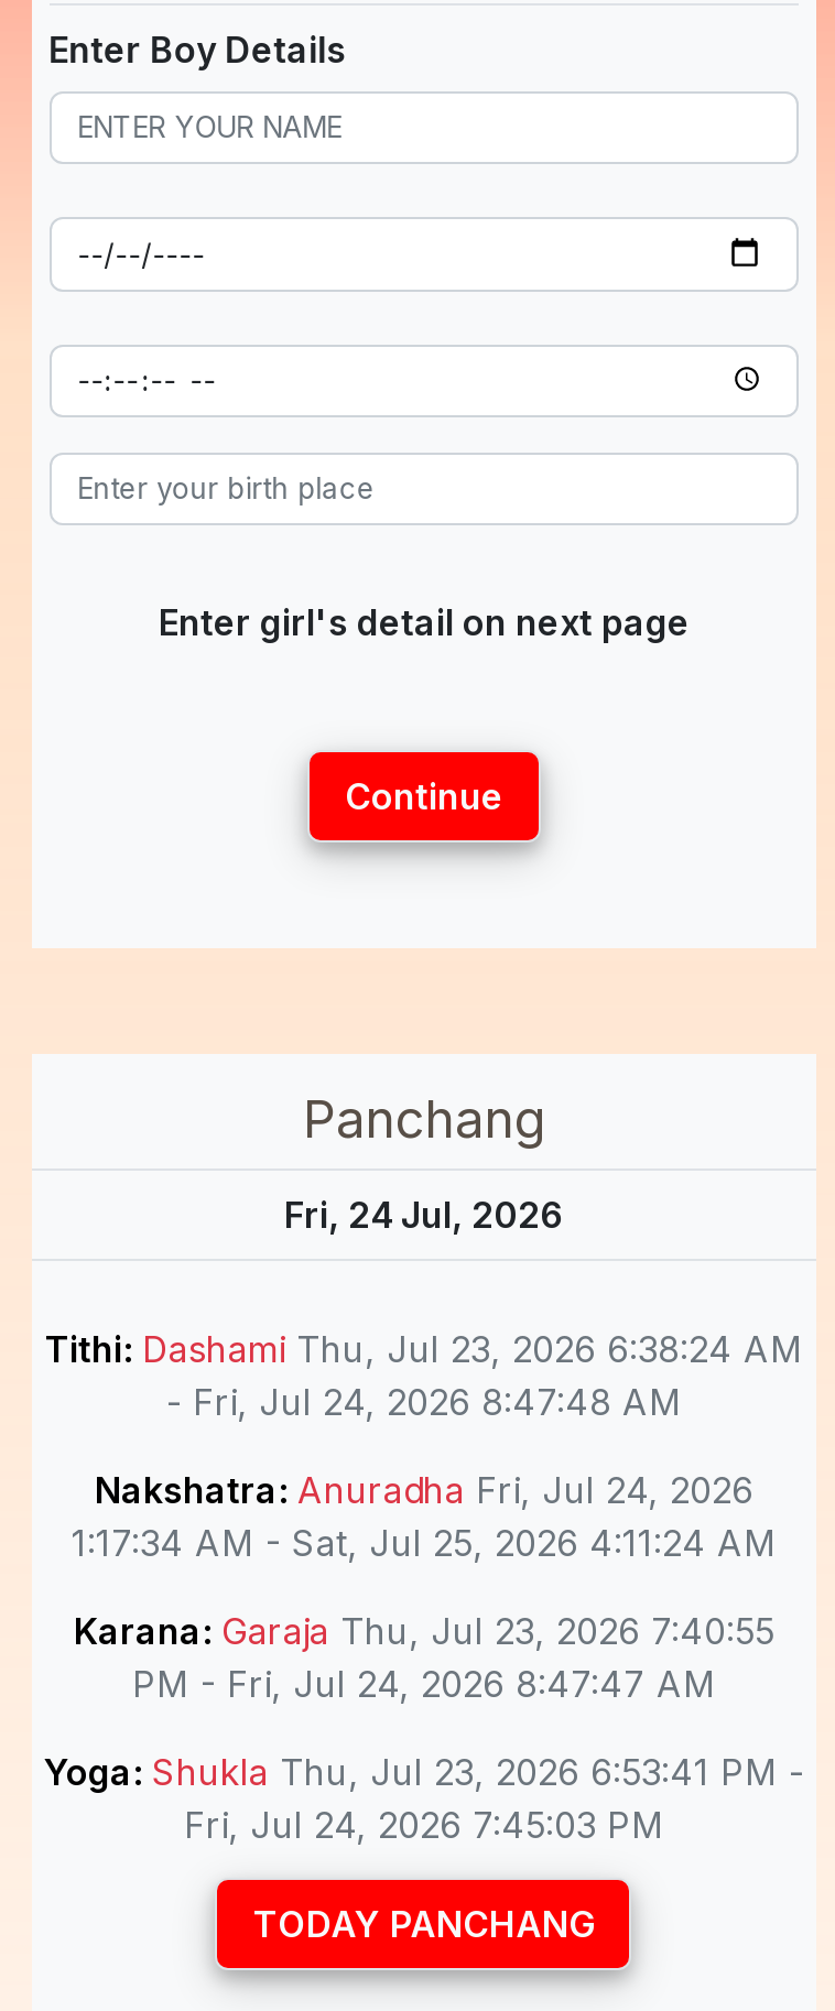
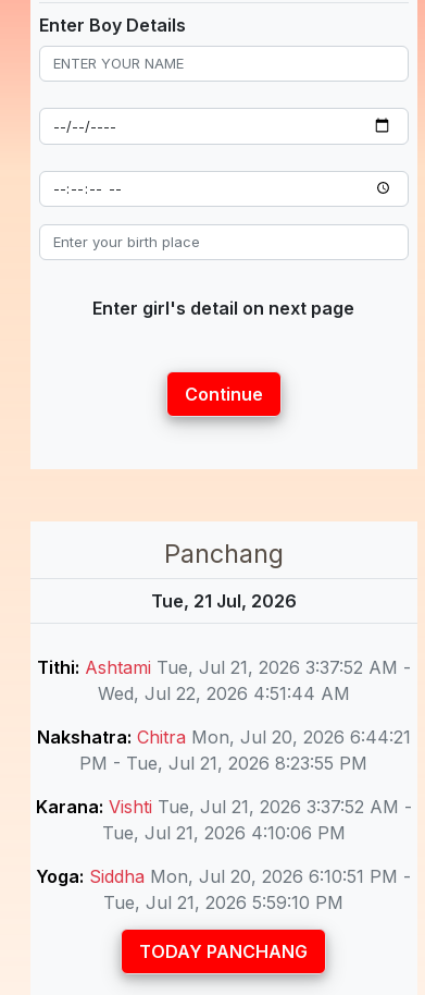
[284,1194,564,1238] Fri, 24 Jul, 2026 -> [151,591,297,612] Tue, 21 Jul, 2026
[45,1328,803,1425] Tithi: Dashami Thu, Jul 23, 2026 6:38:24 AM | - Fri, Jul 24, 2026 8:47:48 AM -> [37,657,411,705] Tithi: Ashtami Tue, Jul 21, 2026 3:37:52 AM - | Wed, Jul 22, 2026 4:51:44 AM
[72,1469,777,1566] Nakshatra: Anuradha Fri, Jul 24, 2026 | 1:17:34 AM - Sat, Jul 25, 2026 4:11:24 AM -> [37,727,411,775] Nakshatra: Chitra Mon, Jul 20, 2026 6:44:21 | PM - Tue, Jul 21, 2026 8:23:55 PM
[74,1610,774,1707] Karana: Garaja Thu, Jul 23, 2026 7:40:55 | PM - Fri, Jul 24, 2026 8:47:47 AM -> [36,796,412,844] Karana: Vishti Tue, Jul 21, 2026 3:37:52 AM - | Tue, Jul 21, 2026 4:10:06 PM
[44,1751,804,1848] Yoga: Shukla Thu, Jul 23, 2026 6:53:41 PM - | Fri, Jul 24, 2026 7:45:03 PM -> [36,866,411,914] Yoga: Siddha Mon, Jul 20, 2026 6:10:51 PM - | Tue, Jul 21, 2026 5:59:10 PM

